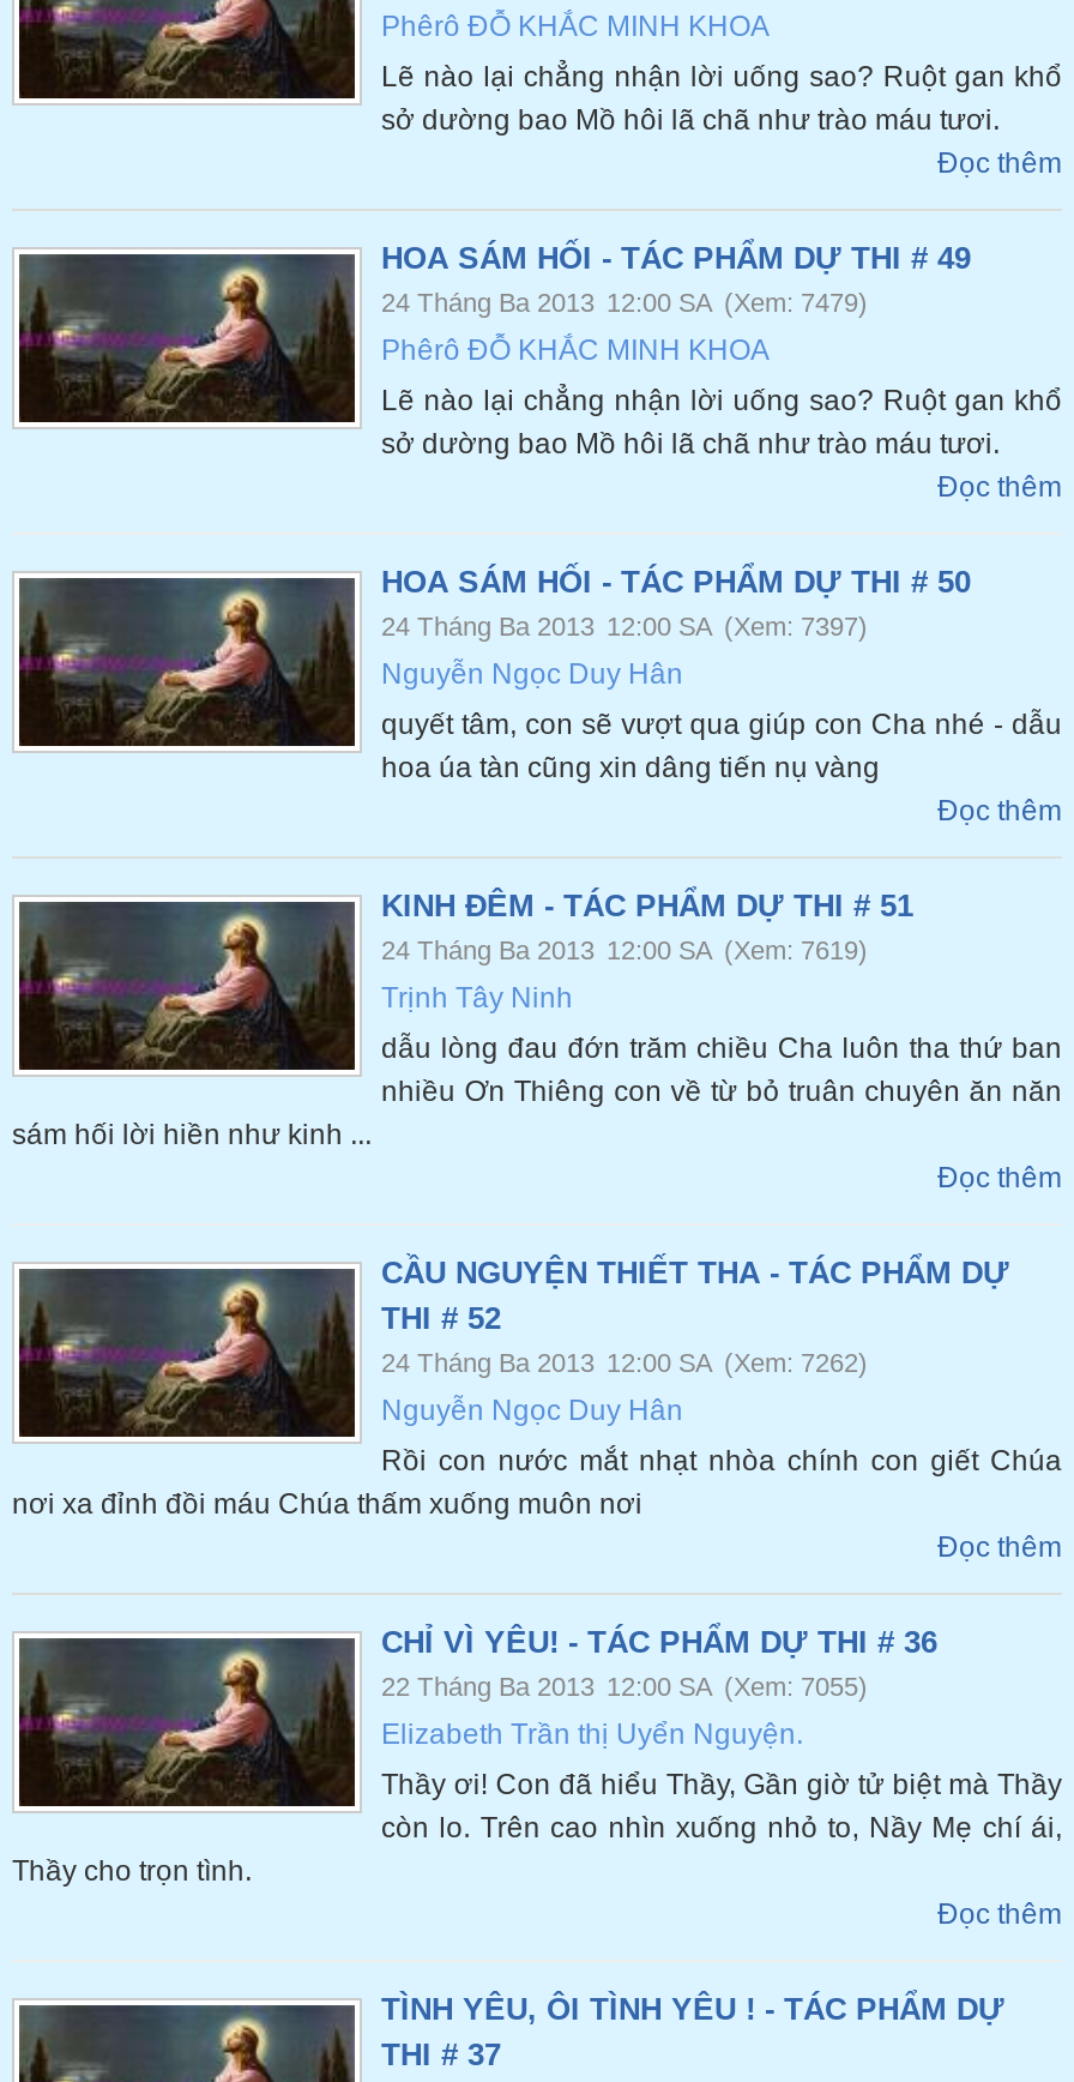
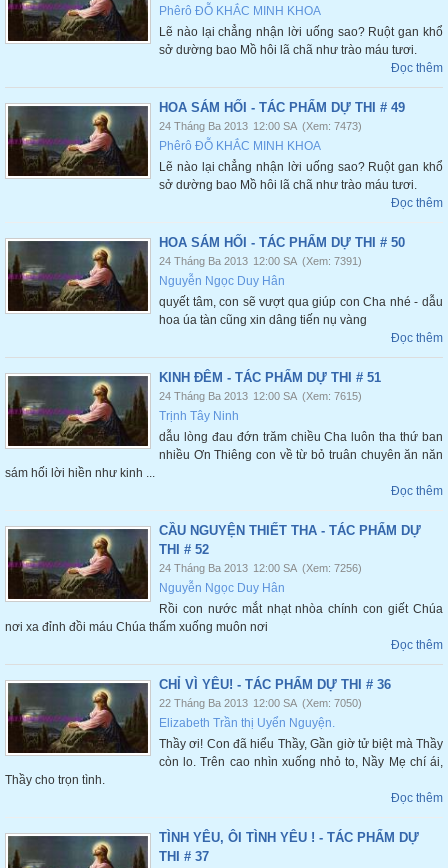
[381,288,868,317] 24 Tháng Ba 2013 12:00 SA (Xem: 7479) -> [159,120,362,132] 24 Tháng Ba 2013 12:00 SA (Xem: 7473)
[381,612,868,640] 24 Tháng Ba 2013 12:00 SA (Xem: 7397) -> [159,255,362,267] 24 Tháng Ba 2013 12:00 SA (Xem: 7391)
[381,935,868,964] 24 Tháng Ba 2013 12:00 SA (Xem: 7619) -> [159,390,362,402] 24 Tháng Ba 2013 12:00 SA (Xem: 7615)
[381,1348,868,1377] 24 Tháng Ba 2013 12:00 SA (Xem: 7262) -> [159,562,362,574] 24 Tháng Ba 2013 12:00 SA (Xem: 7256)
[381,1672,868,1701] 22 Tháng Ba 2013 12:00 SA (Xem: 7055) -> [159,697,362,709] 22 Tháng Ba 2013 12:00 SA (Xem: 7050)

